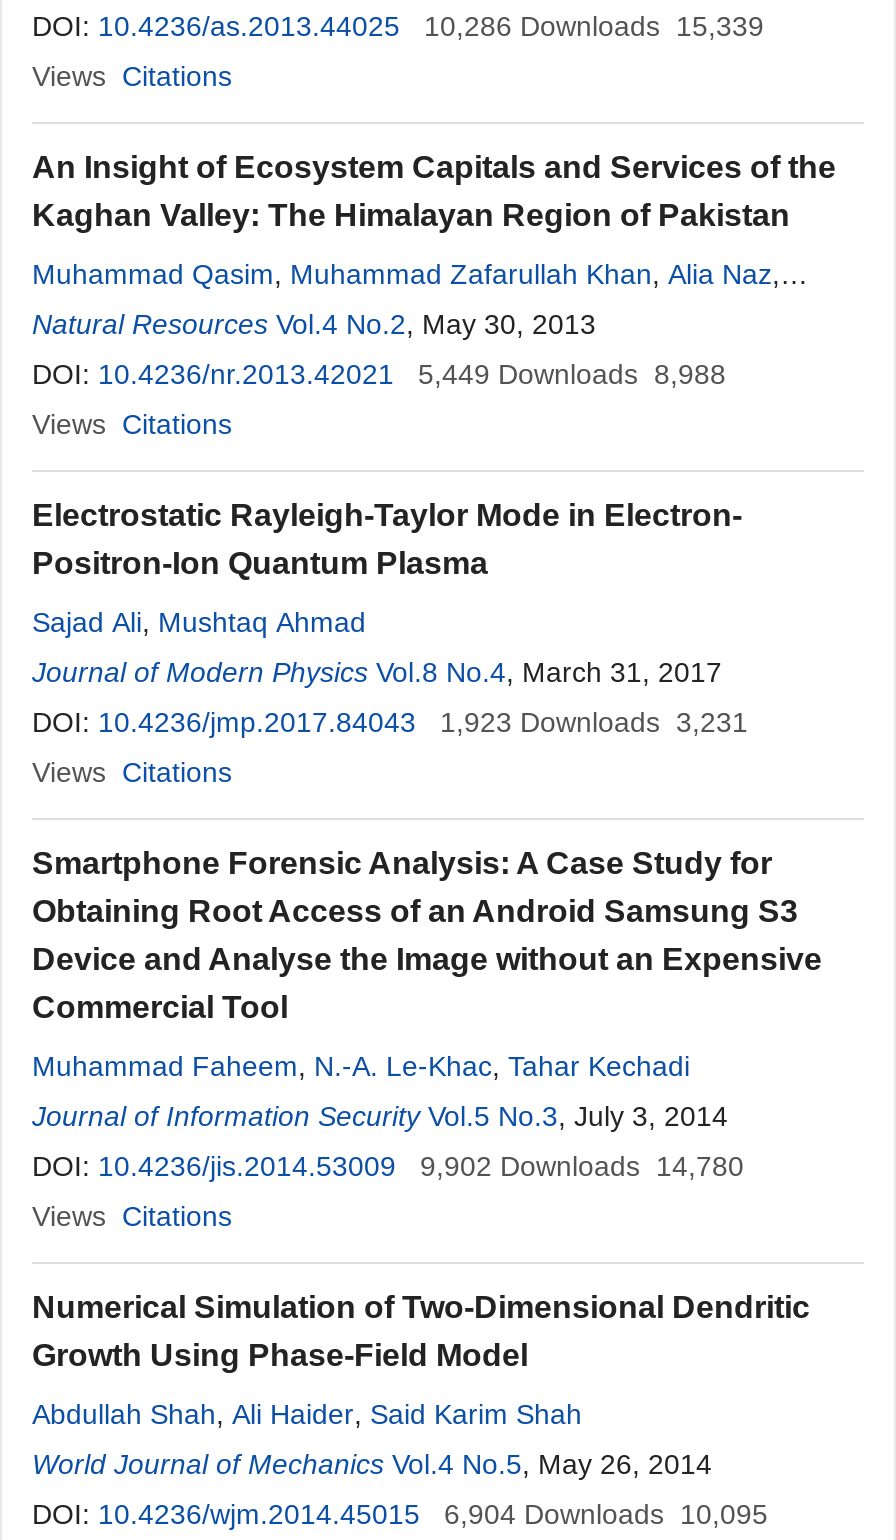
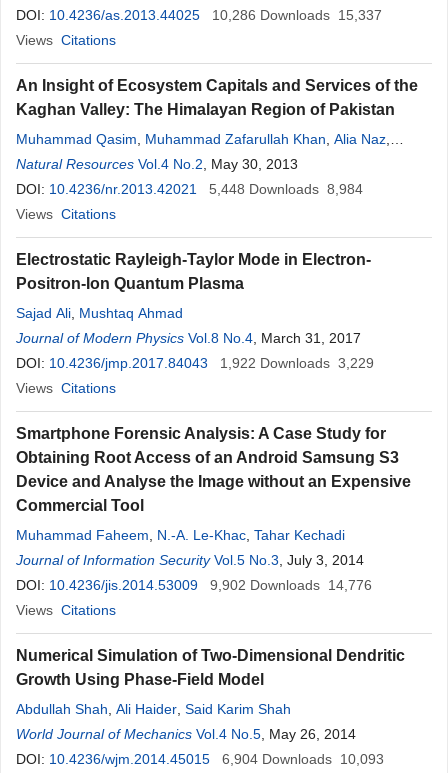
[32,10,764,42] DOI: 10.4236/as.2013.44025 10,286 Downloads 15,339 -> [16,7,382,23] DOI: 10.4236/as.2013.44025 10,286 Downloads 15,337
[32,358,726,390] DOI: 10.4236/nr.2013.42021 5,449 Downloads 8,988 -> [16,181,363,197] DOI: 10.4236/nr.2013.42021 5,448 Downloads 8,984
[32,706,748,738] DOI: 10.4236/jmp.2017.84043 1,923 Downloads 3,231 -> [16,355,374,371] DOI: 10.4236/jmp.2017.84043 1,922 Downloads 3,229
[32,1150,744,1182] DOI: 10.4236/jis.2014.53009 9,902 Downloads 14,780 -> [16,577,372,593] DOI: 10.4236/jis.2014.53009 9,902 Downloads 14,776
[32,1498,768,1530] DOI: 10.4236/wjm.2014.45015 6,904 Downloads 10,095 -> [16,751,384,767] DOI: 10.4236/wjm.2014.45015 6,904 Downloads 10,093

